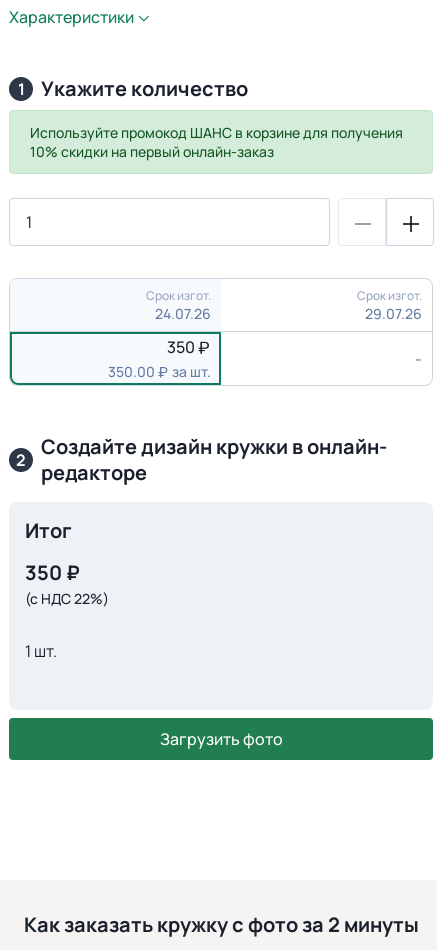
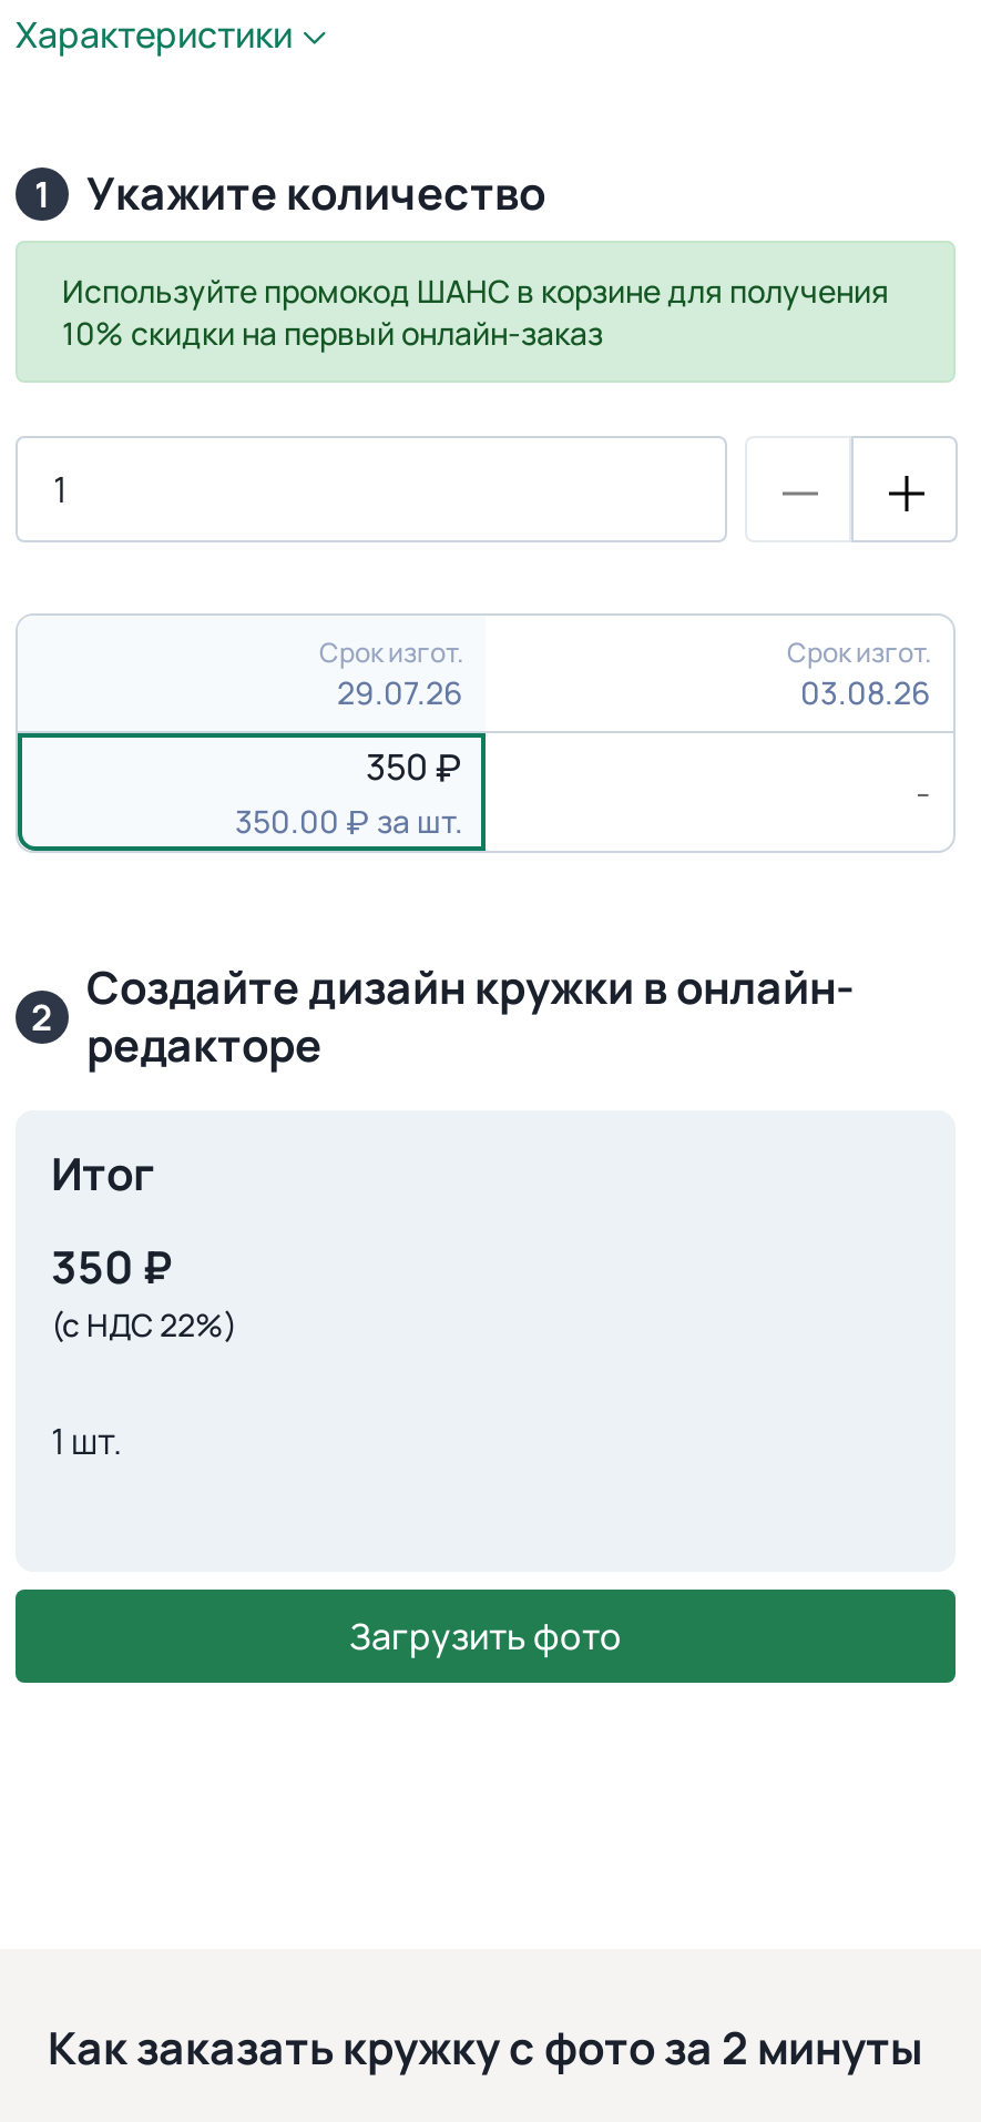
[155,304,211,323] 24.07.26 -> [337,671,463,713] 29.07.26
[365,304,422,323] 29.07.26 -> [800,671,931,713] 03.08.26

